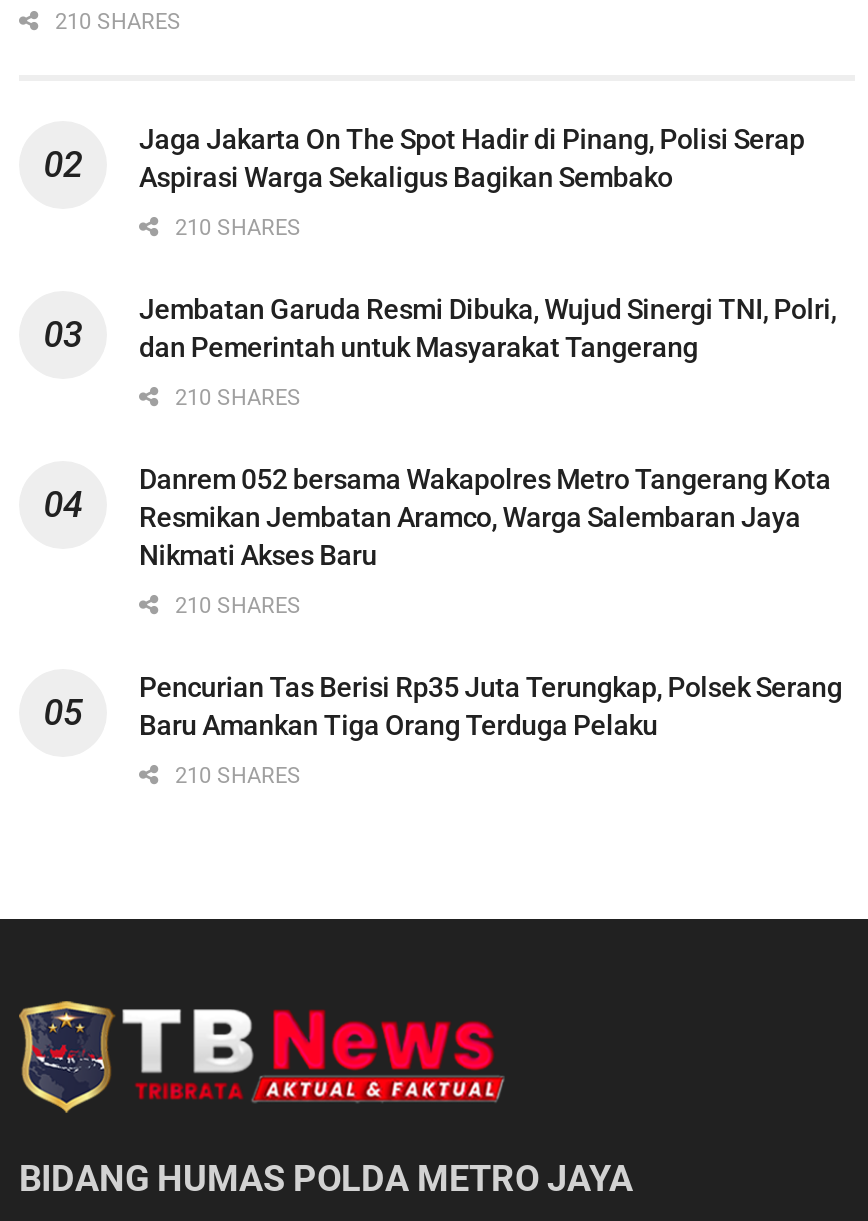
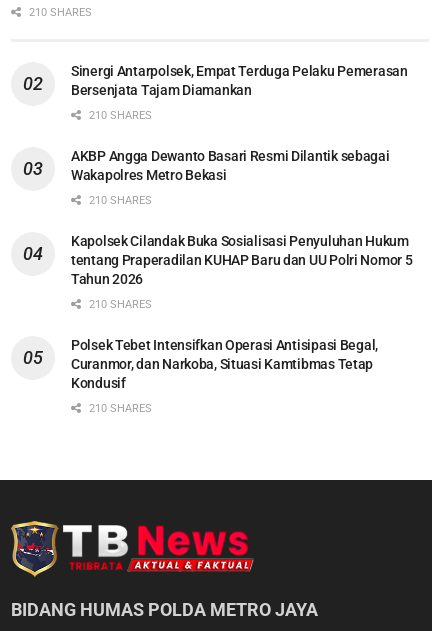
[139,124,805,194] Jaga Jakarta On The Spot Hadir di Pinang, Polisi Serap | Aspirasi Warga Sekaligus Bagikan Sembako -> [71,63,408,98] Sinergi Antarpolsek, Empat Terduga Pelaku Pemerasan | Bersenjata Tajam Diamankan
[139,294,836,364] Jembatan Garuda Resmi Dibuka, Wujud Sinergi TNI, Polri, | dan Pemerintah untuk Masyarakat Tangerang -> [71,148,390,183] AKBP Angga Dewanto Basari Resmi Dilantik sebagai | Wakapolres Metro Bekasi
[139,464,831,572] Danrem 052 bersama Wakapolres Metro Tangerang Kota | Resmikan Jembatan Aramco, Warga Salembaran Jaya | Nikmati Akses Baru -> [71,233,412,287] Kapolsek Cilandak Buka Sosialisasi Penyuluhan Hukum | tentang Praperadilan KUHAP Baru dan UU Polri Nomor 5 | Tahun 2026
[139,672,842,742] Pencurian Tas Berisi Rp35 Juta Terungkap, Polsek Serang | Baru Amankan Tiga Orang Terduga Pelaku -> [71,337,378,391] Polsek Tebet Intensifkan Operasi Antisipasi Begal, | Curanmor, dan Narkoba, Situasi Kamtibmas Tetap | Kondusif

